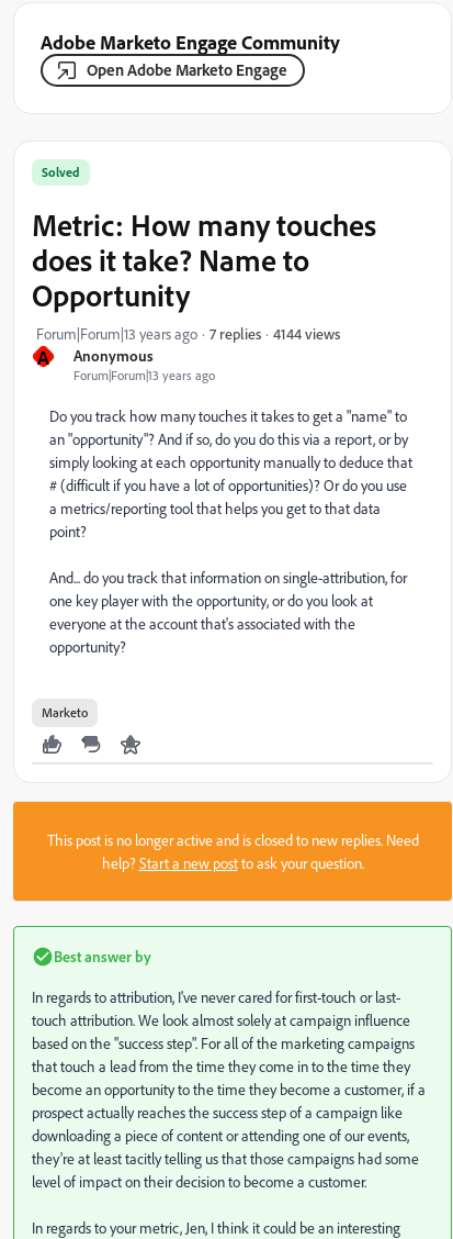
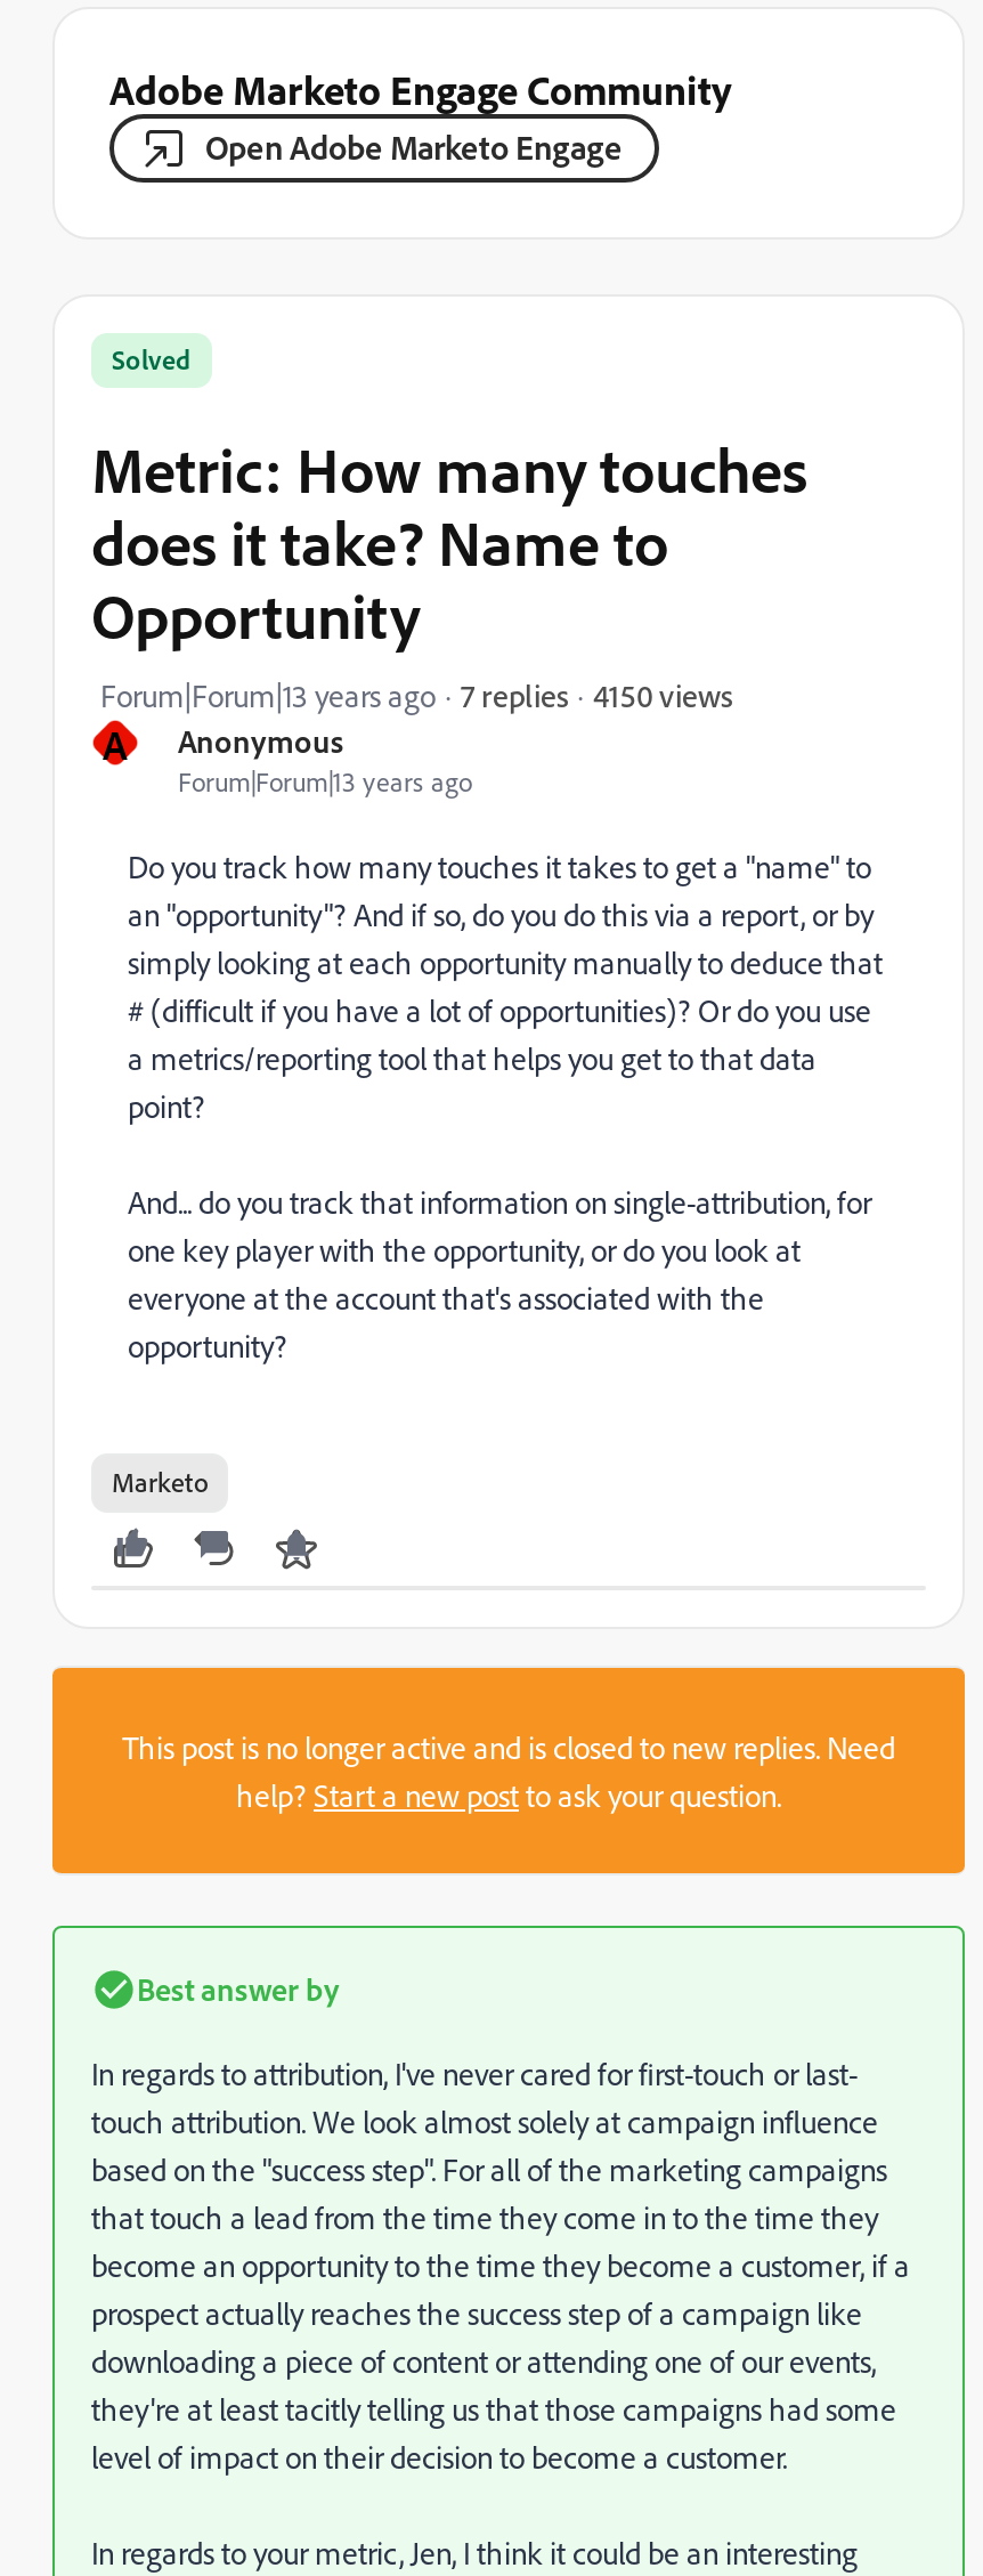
[273,323,340,342] 4144 views -> [593,674,732,713] 4150 views

